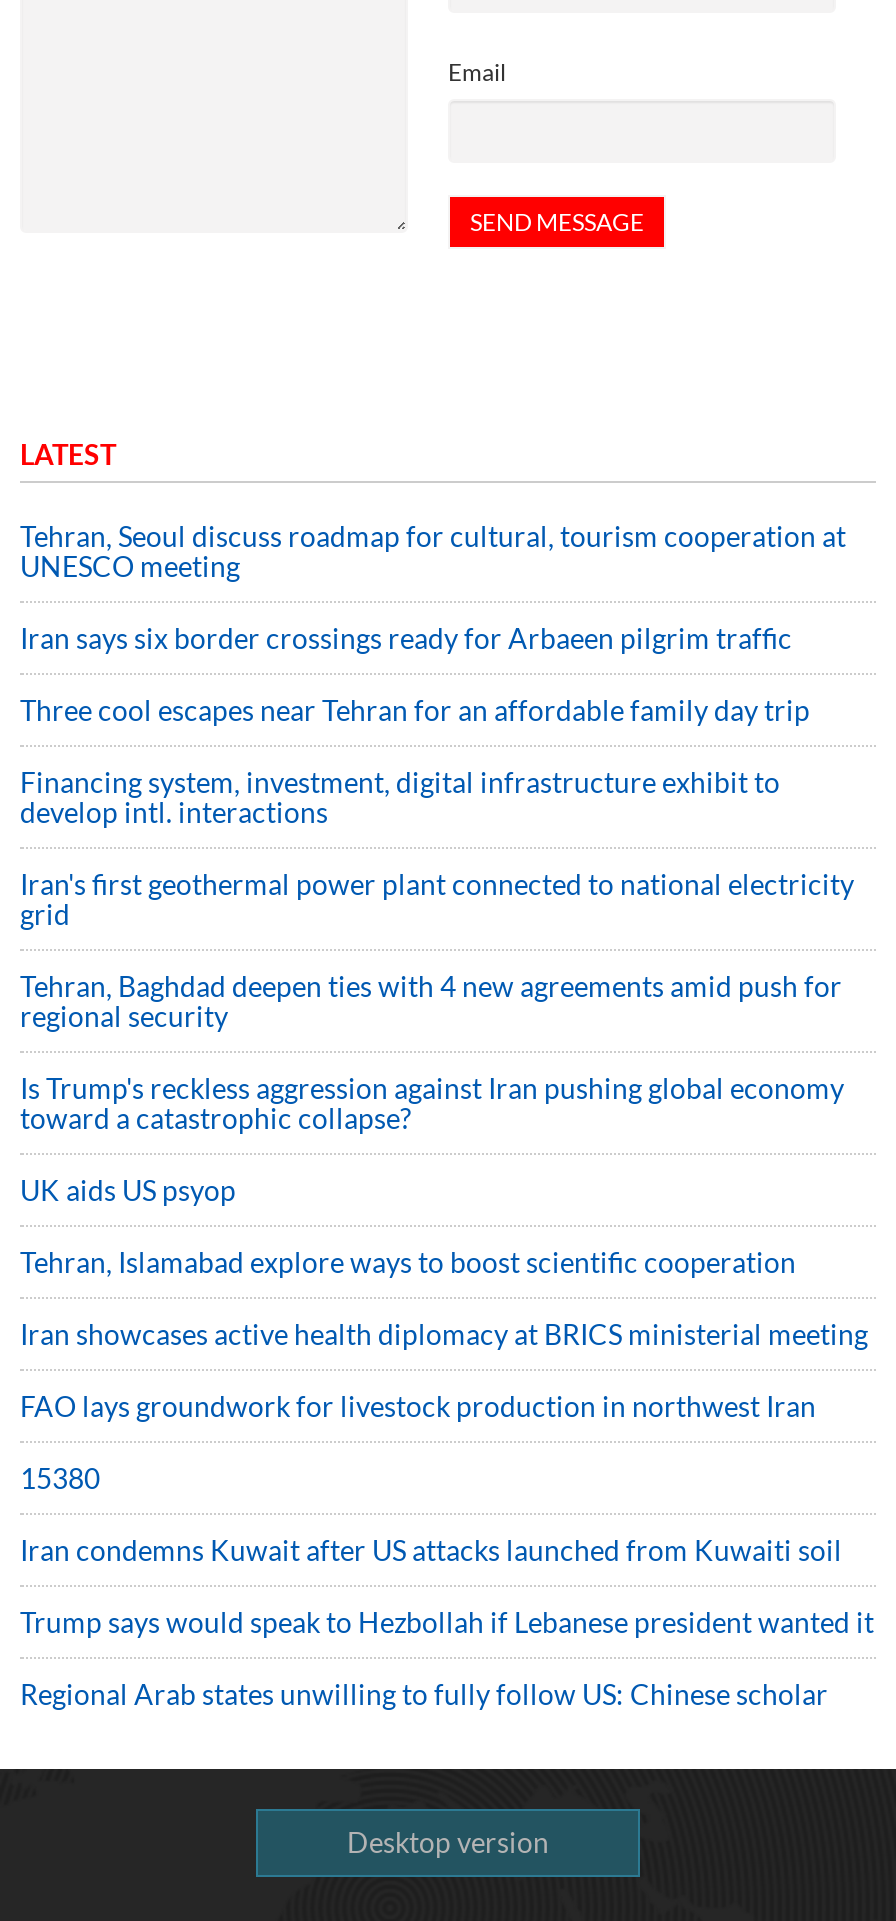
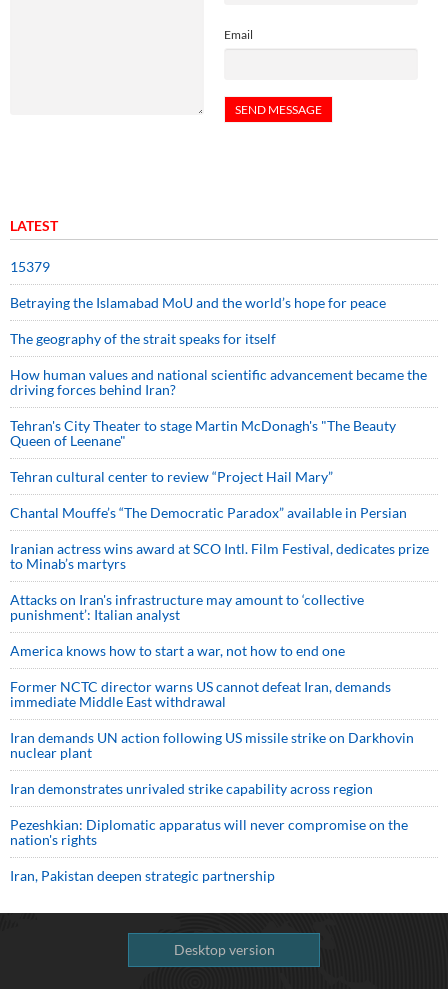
[20,519,846,583] Tehran, Seoul discuss roadmap for cultural, tourism cooperation at | UNESCO meeting -> [10,258,50,275] 15379
[20,621,792,655] Iran says six border crossings ready for Arbaeen pilgrim traffic -> [10,294,386,311] Betraying the Islamabad MoU and the world’s hope for peace
[20,693,810,727] Three cool escapes near Tehran for an affordable family day trip -> [10,330,276,347] The geography of the strait speaks for itself
[20,765,780,829] Financing system, investment, digital infrastructure exhibit to | develop intl. interactions -> [10,366,427,398] How human values and national scientific advancement became the | driving forces behind Iran?
[20,867,854,931] Iran's first geothermal power plant connected to national electricity | grid -> [10,417,396,449] Tehran's City Theater to stage Martin McDonagh's "The Beauty | Queen of Leenane"
[20,969,842,1033] Tehran, Baghdad deepen ties with 4 new agreements amid push for | regional security -> [10,468,333,485] Tehran cultural center to review “Project Hail Mary”
[20,1071,844,1135] Is Trump's reckless aggression against Iran pushing global economy | toward a catastrophic collapse? -> [10,504,407,521] Chantal Mouffe’s “The Democratic Paradox” available in Persian
[20,1173,236,1207] UK aids US psyop -> [10,540,429,572] Iranian actress wins award at SCO Intl. Film Festival, dedicates prize | to Minab’s martyrs
[20,1245,796,1279] Tehran, Islamabad explore ways to boost scientific cooperation -> [10,591,364,623] Attacks on Iran's infrastructure may amount to ‘collective | punishment’: Italian analyst
[20,1317,868,1351] Iran showcases active health diplomacy at BRICS ministerial meeting -> [10,642,345,659] America knows how to start a war, not how to end one
[20,1389,816,1423] FAO lays groundwork for livestock production in northwest Iran -> [10,678,391,710] Former NCTC director warns US cannot defeat Iran, demands | immediate Middle East withdrawal
[20,1461,100,1495] 15380 -> [10,729,414,761] Iran demands UN action following US missile strike on Darkhovin | nuclear plant
[20,1533,842,1567] Iran condemns Kuwait after US attacks launched from Kuwaiti soil -> [10,780,373,797] Iran demonstrates unrivaled strike capability across region
[20,1605,874,1639] Trump says would speak to Hezbollah if Lebanese president wanted it -> [10,816,408,848] Pezeshkian: Diplomatic apparatus will never compromise on the | nation's rights
[20,1677,828,1711] Regional Arab states unwilling to fully follow US: Chinese scholar -> [10,867,275,884] Iran, Pakistan deepen strategic partnership

